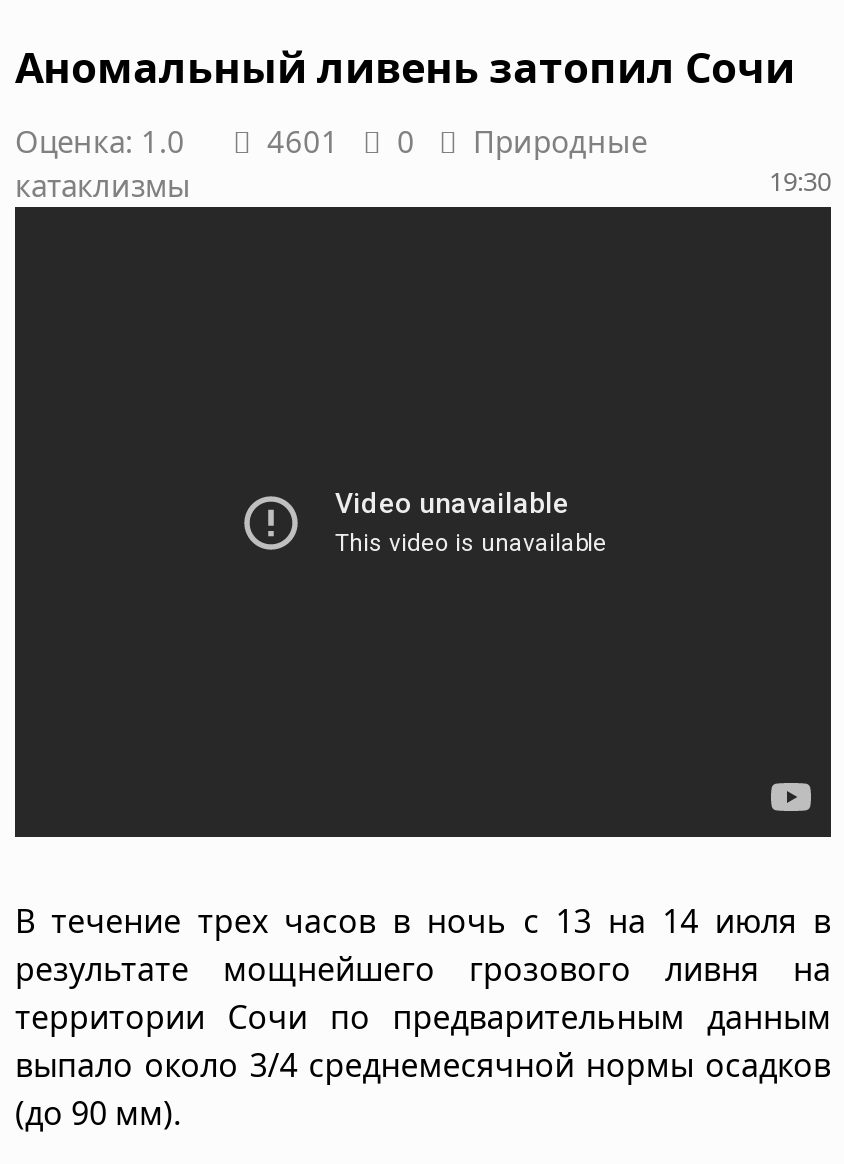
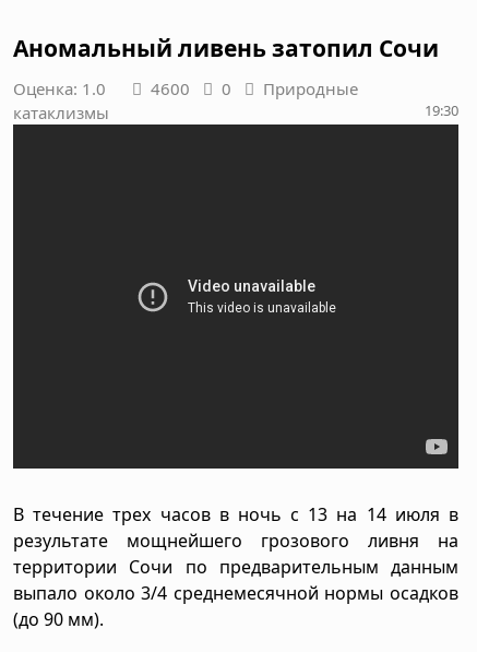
[15,121,647,161] Оценка: 1.0 4601 0 Природные -> [13,77,358,99] Оценка: 1.0 4600 0 Природные

